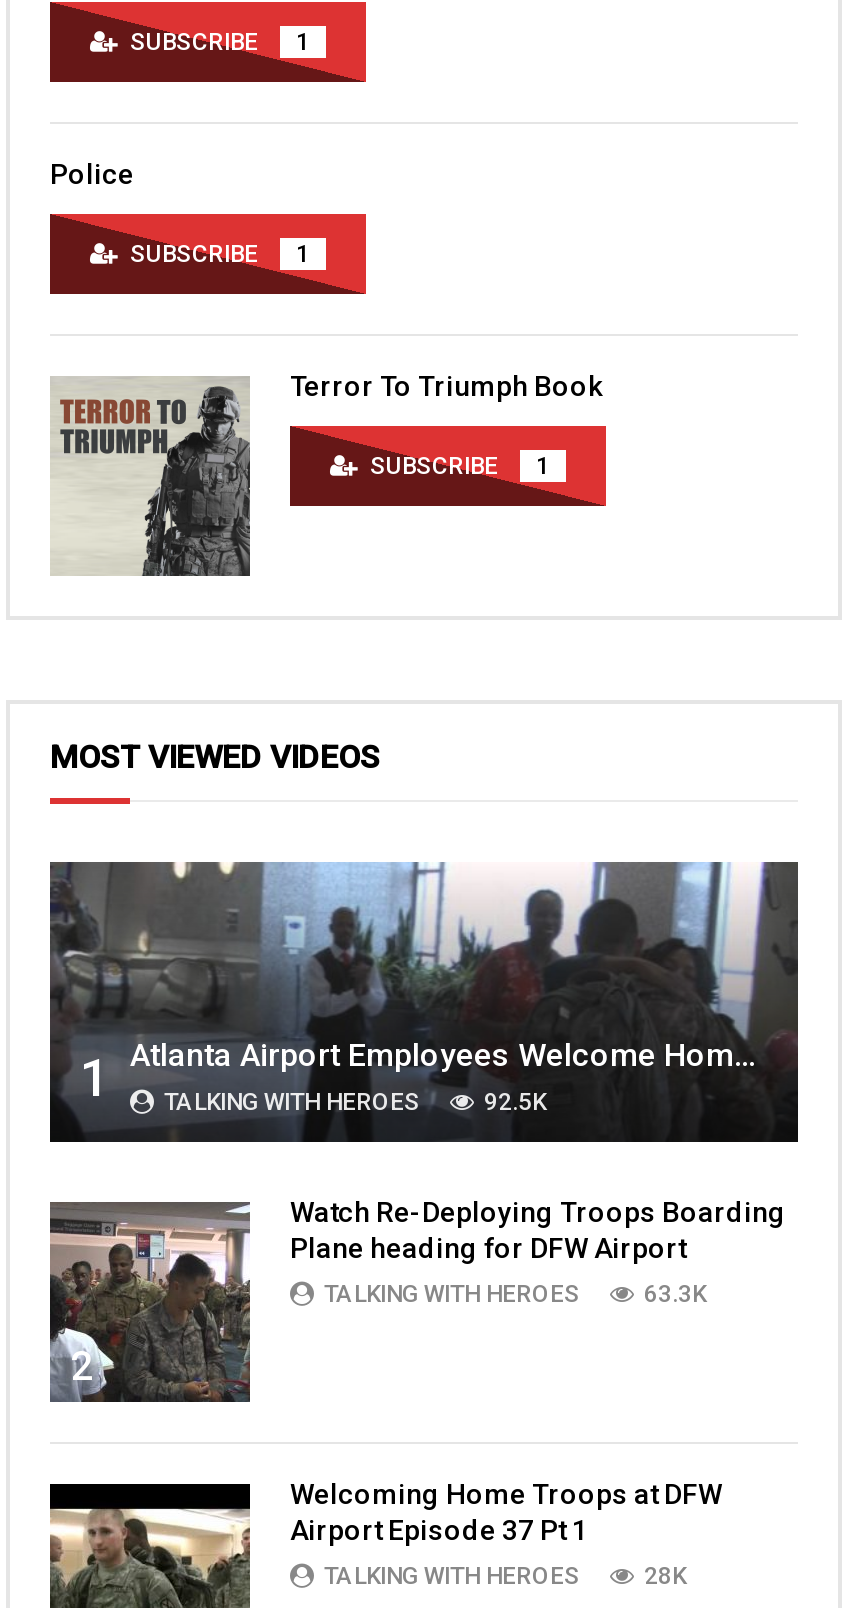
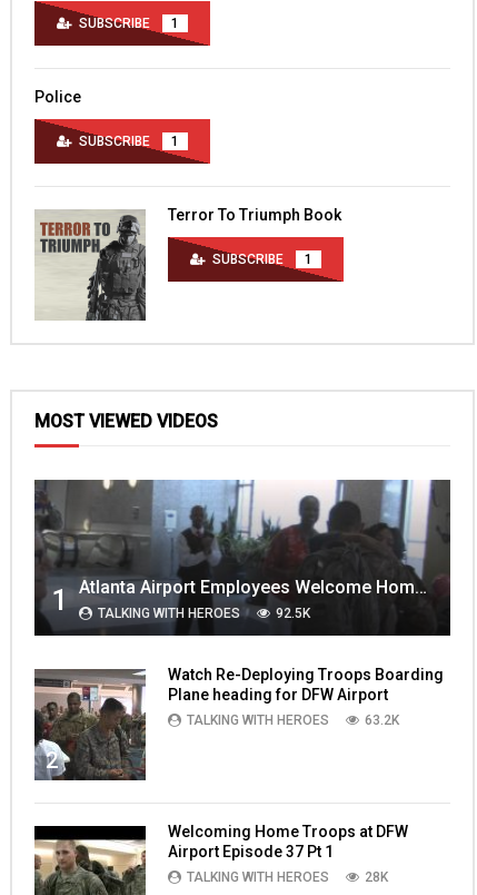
[644,1280,706,1308] 63.3K -> [365,713,399,728] 63.2K

